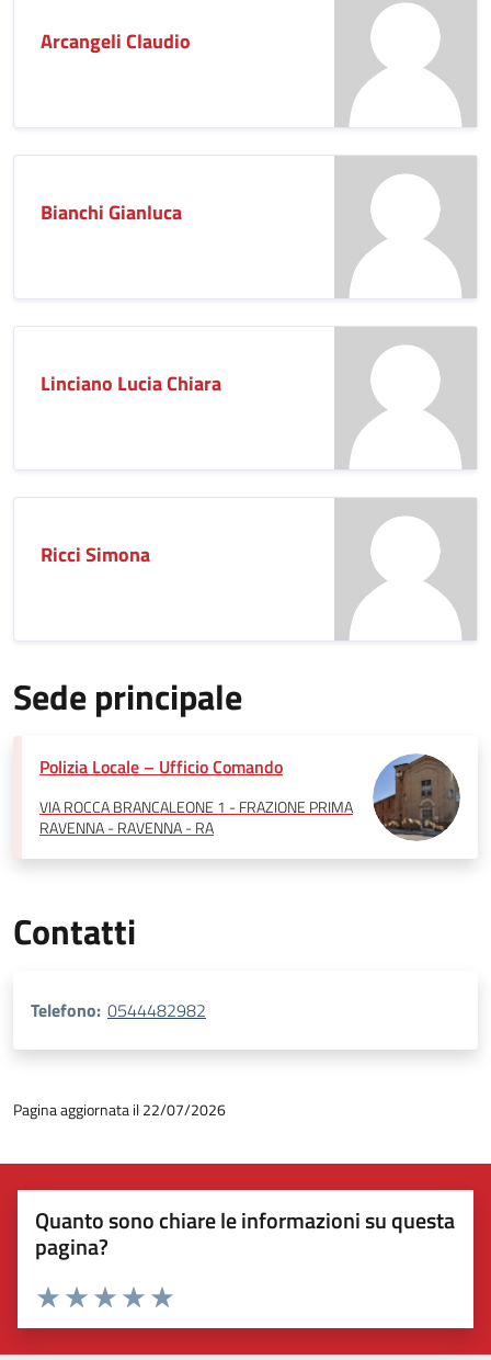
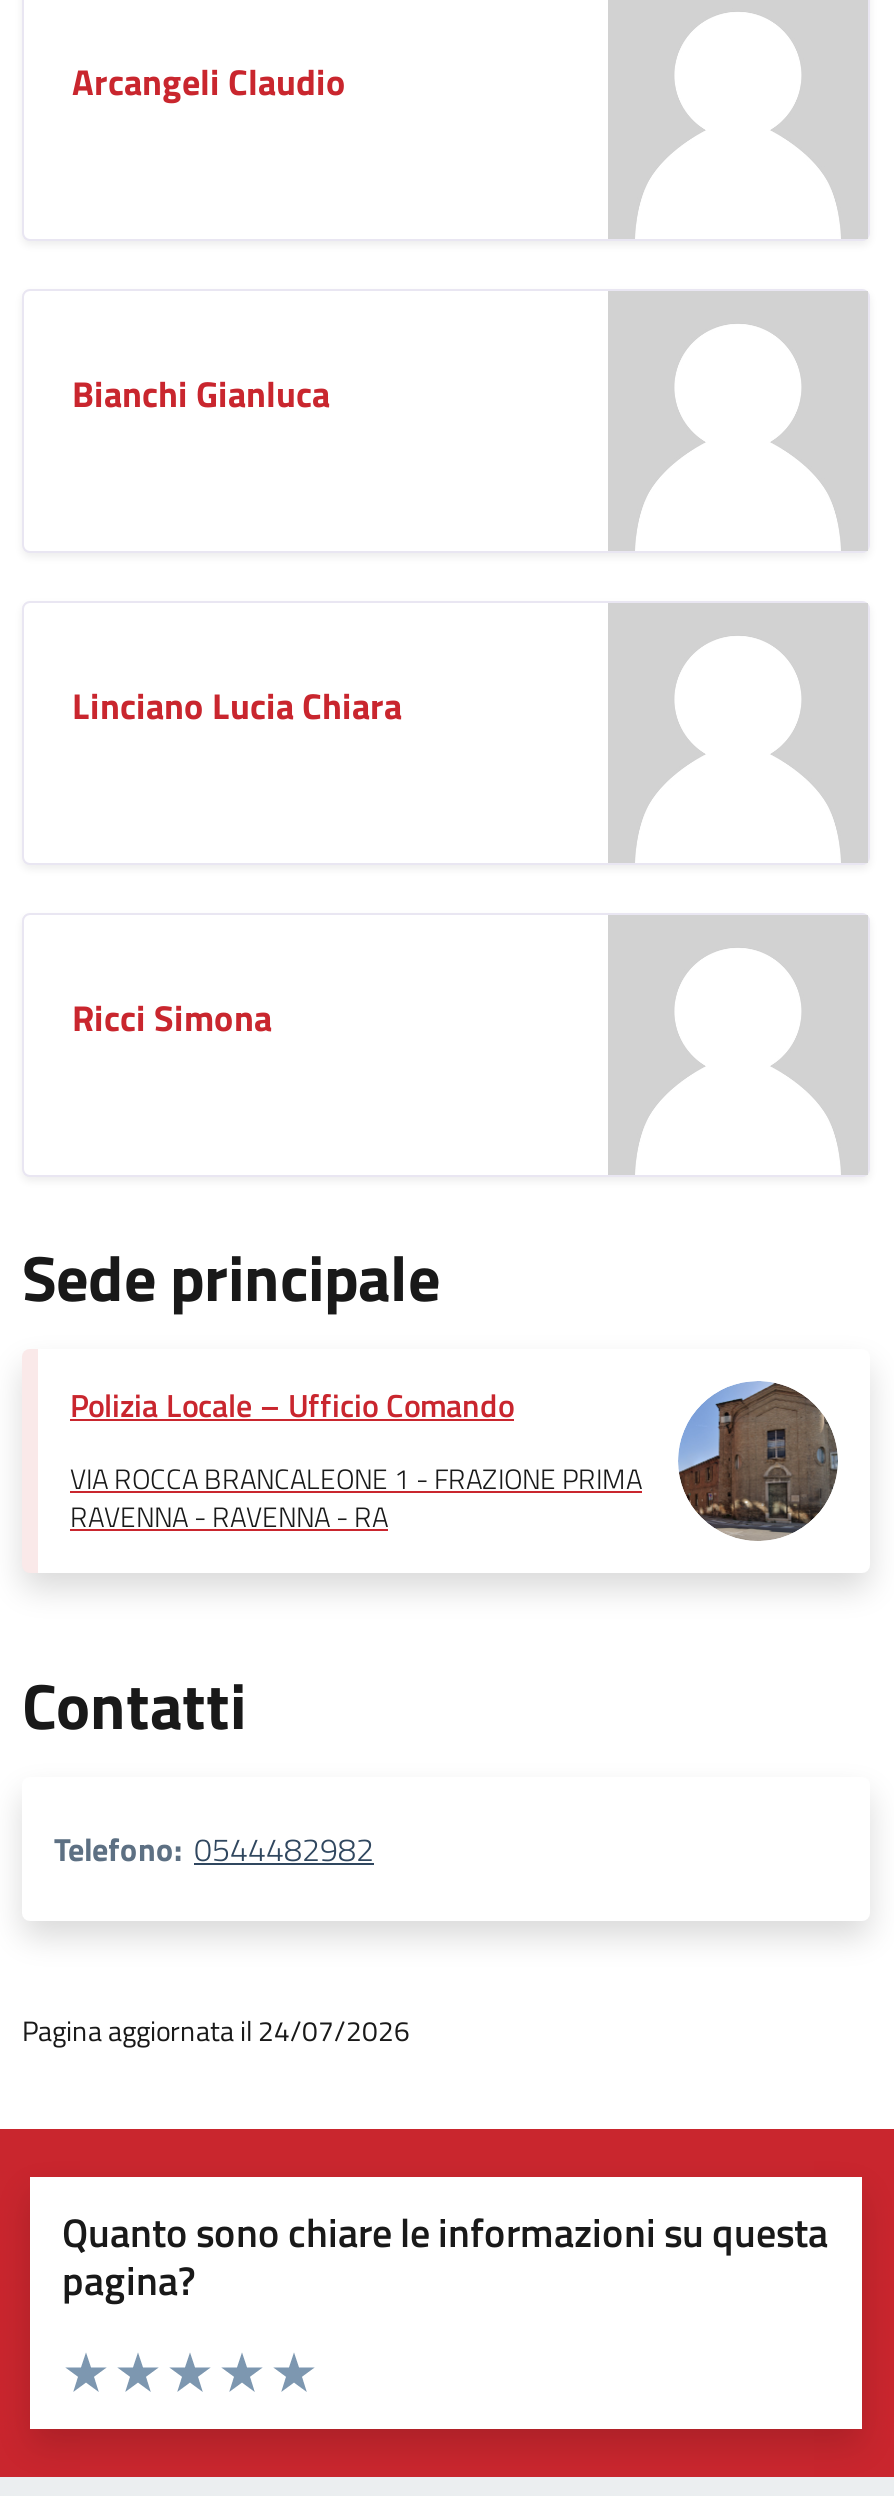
[13,1098,226,1121] Pagina aggiornata il 22/07/2026 -> [22,2009,410,2051] Pagina aggiornata il 24/07/2026

